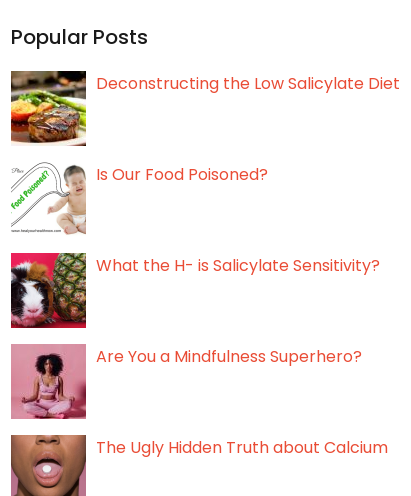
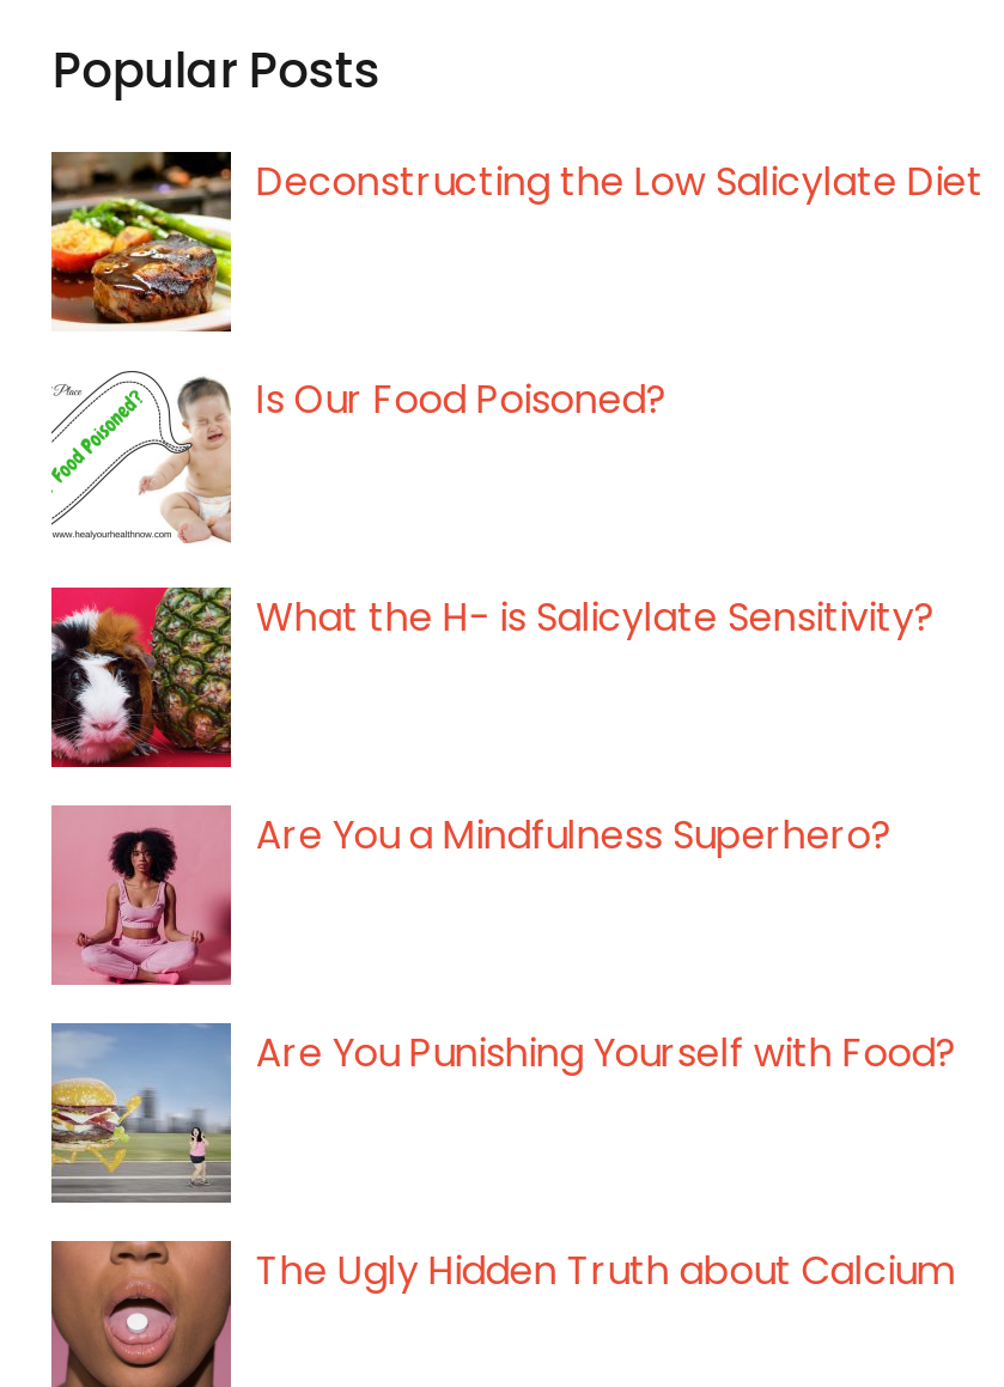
none -> [49,1021,957,1205] [image] | Are You Punishing Yourself with Food?

